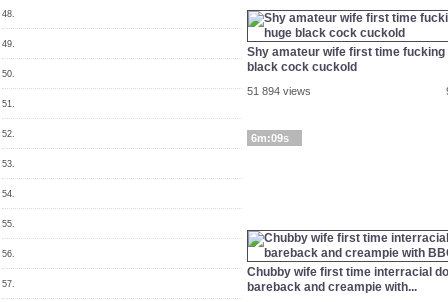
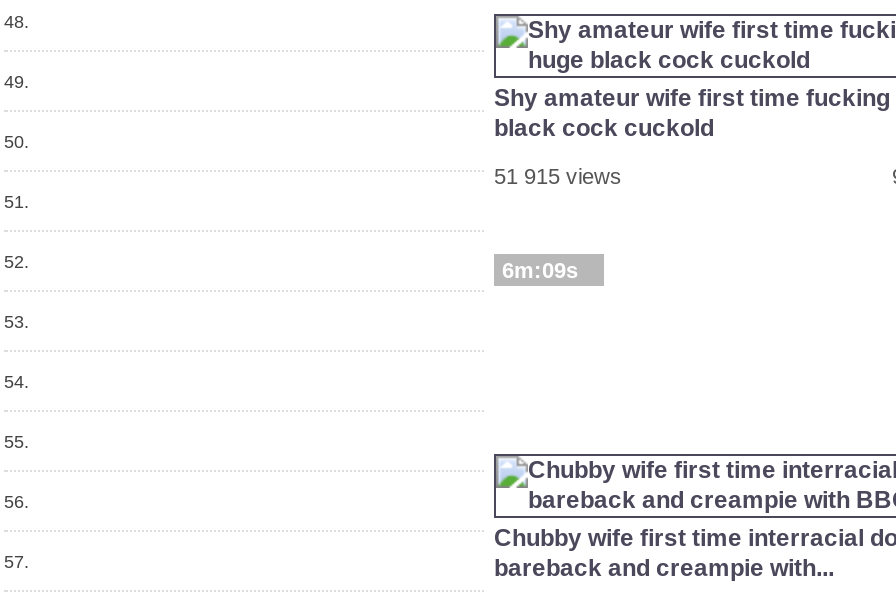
[247,85,311,97] 51 894 views -> [494,164,622,188] 51 915 views

